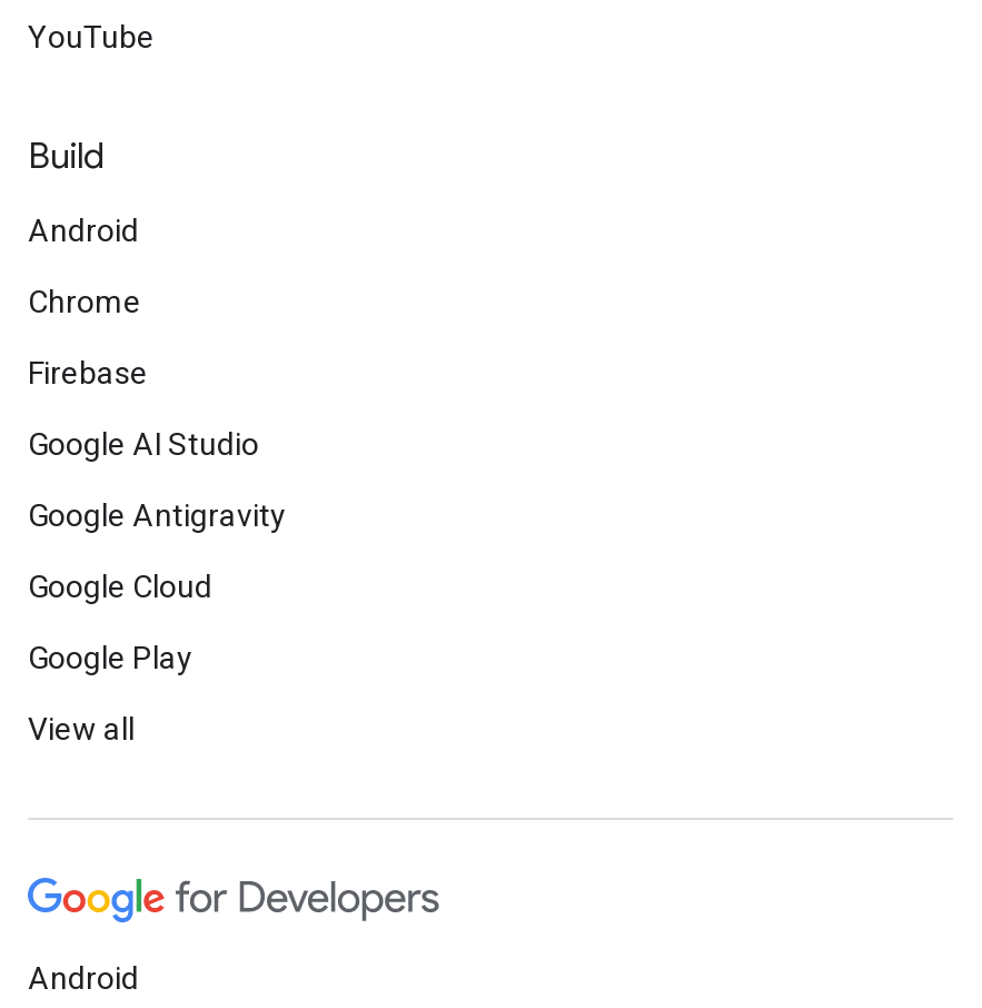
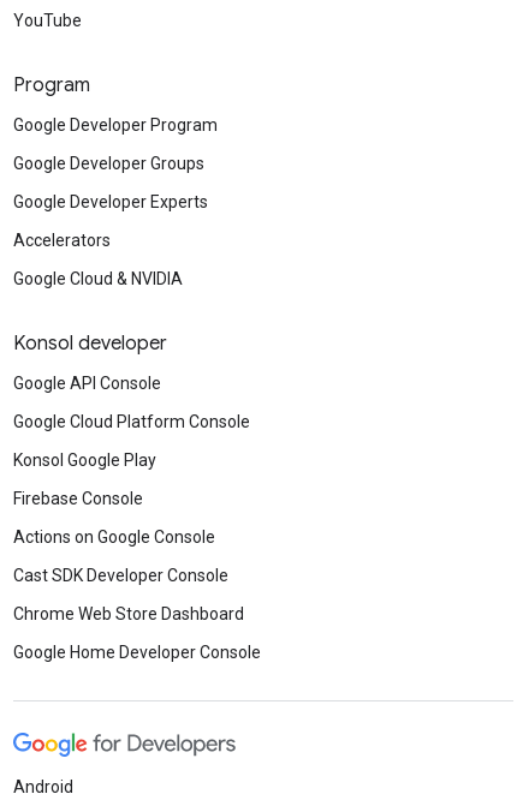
[28,135,286,747] Build | Android | Chrome | Firebase | Google AI Studio | Google Antigravity | Google Cloud | Google Play | View all -> [13,73,261,662] Program | Google Developer Program | Google Developer Groups | Google Developer Experts | Accelerators | Google Cloud & NVIDIA | Konsol developer | Google API Console | Google Cloud Platform Console | Konsol Google Play | Firebase Console | Actions on Google Console | Cast SDK Developer Console | Chrome Web Store Dashboard | Google Home Developer Console

